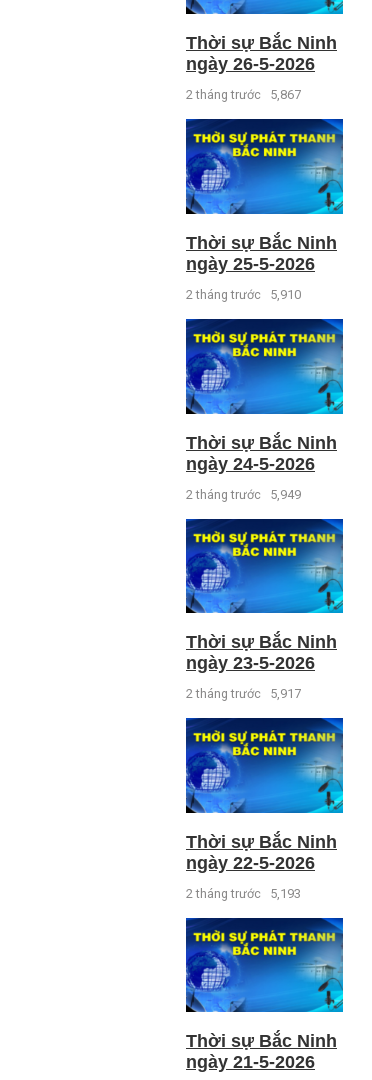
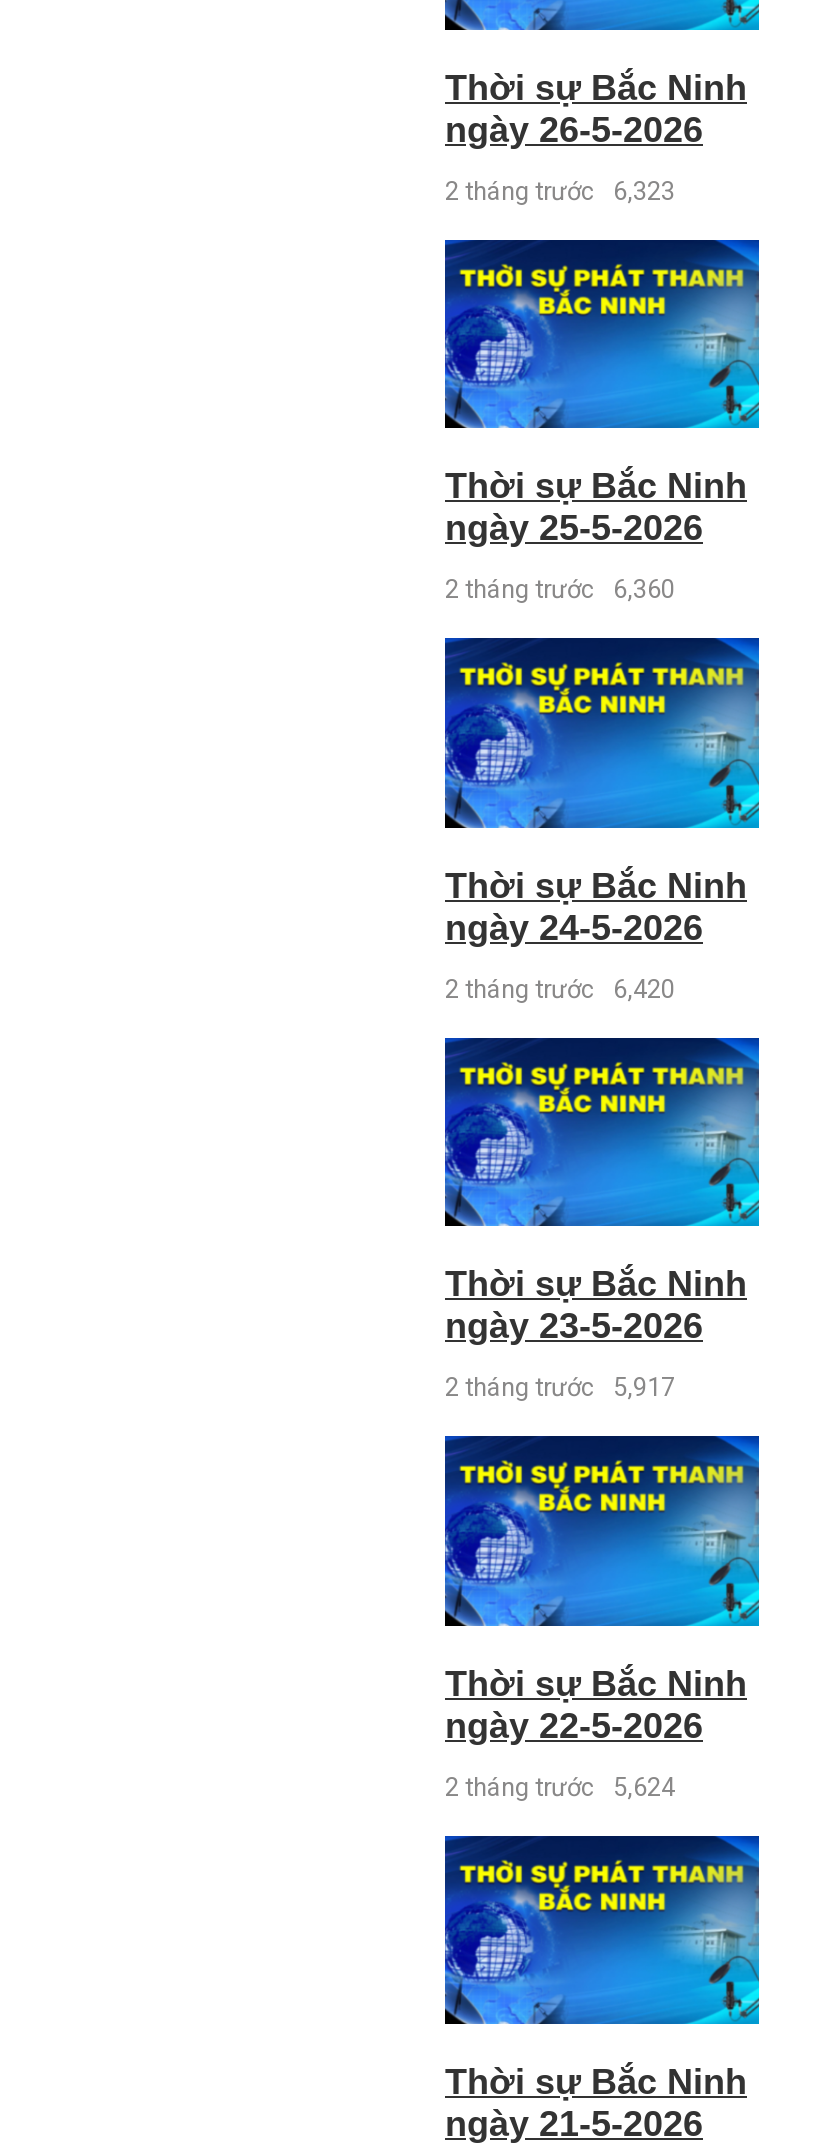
[186,87,301,102] 2 tháng trước 5,867 -> [445,175,675,205] 2 tháng trước 6,323
[186,287,301,302] 2 tháng trước 5,910 -> [445,574,675,604] 2 tháng trước 6,360
[186,486,301,501] 2 tháng trước 5,949 -> [445,973,675,1003] 2 tháng trước 6,420
[186,886,301,901] 2 tháng trước 5,193 -> [445,1771,675,1801] 2 tháng trước 5,624

